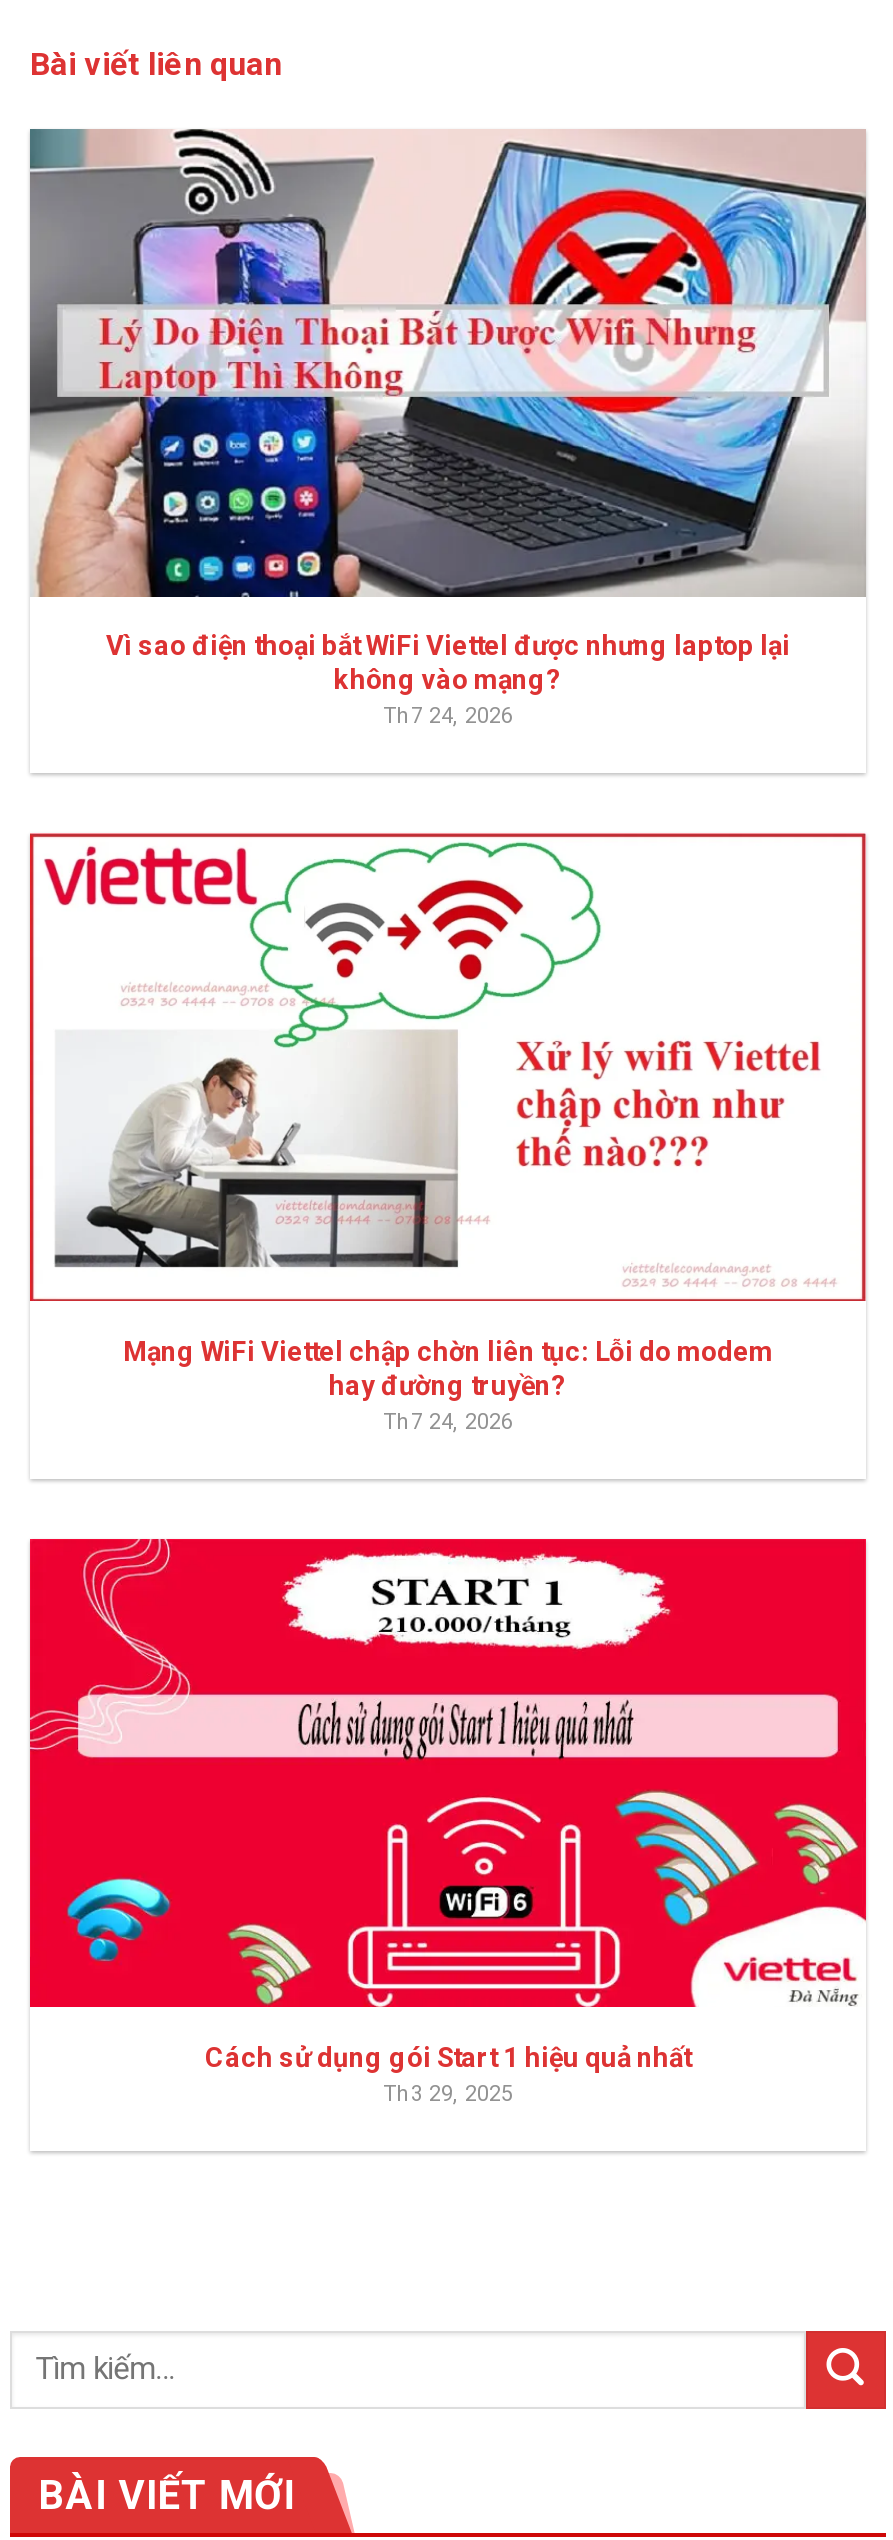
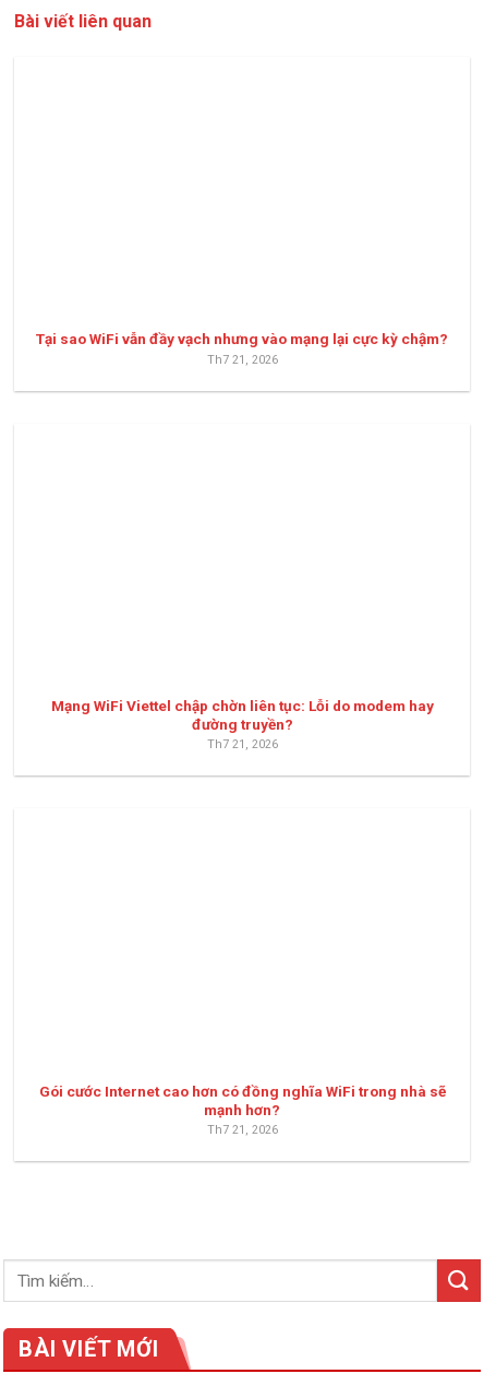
[28,127,868,599] [image] -> none
[106,629,790,730] Vì sao điện thoại bắt WiFi Viettel được nhưng laptop lại | không vào mạng? | Th7 24, 2026 -> [36,330,448,366] Tại sao WiFi vẫn đầy vạch nhưng vào mạng lại cực kỳ chậm? | Th7 21, 2026
[28,831,868,1303] [image] -> none
[123,1335,773,1436] Mạng WiFi Viettel chập chờn liên tục: Lỗi do modem | hay đường truyền? | Th7 24, 2026 -> [51,697,433,752] Mạng WiFi Viettel chập chờn liên tục: Lỗi do modem hay | đường truyền? | Th7 21, 2026
[28,1537,868,2009] [image] -> none
[205,2041,691,2107] Cách sử dụng gói Start 1 hiệu quả nhất | Th3 29, 2025 -> [39,1082,445,1137] Gói cước Internet cao hơn có đồng nghĩa WiFi trong nhà sẽ | mạnh hơn? | Th7 21, 2026

